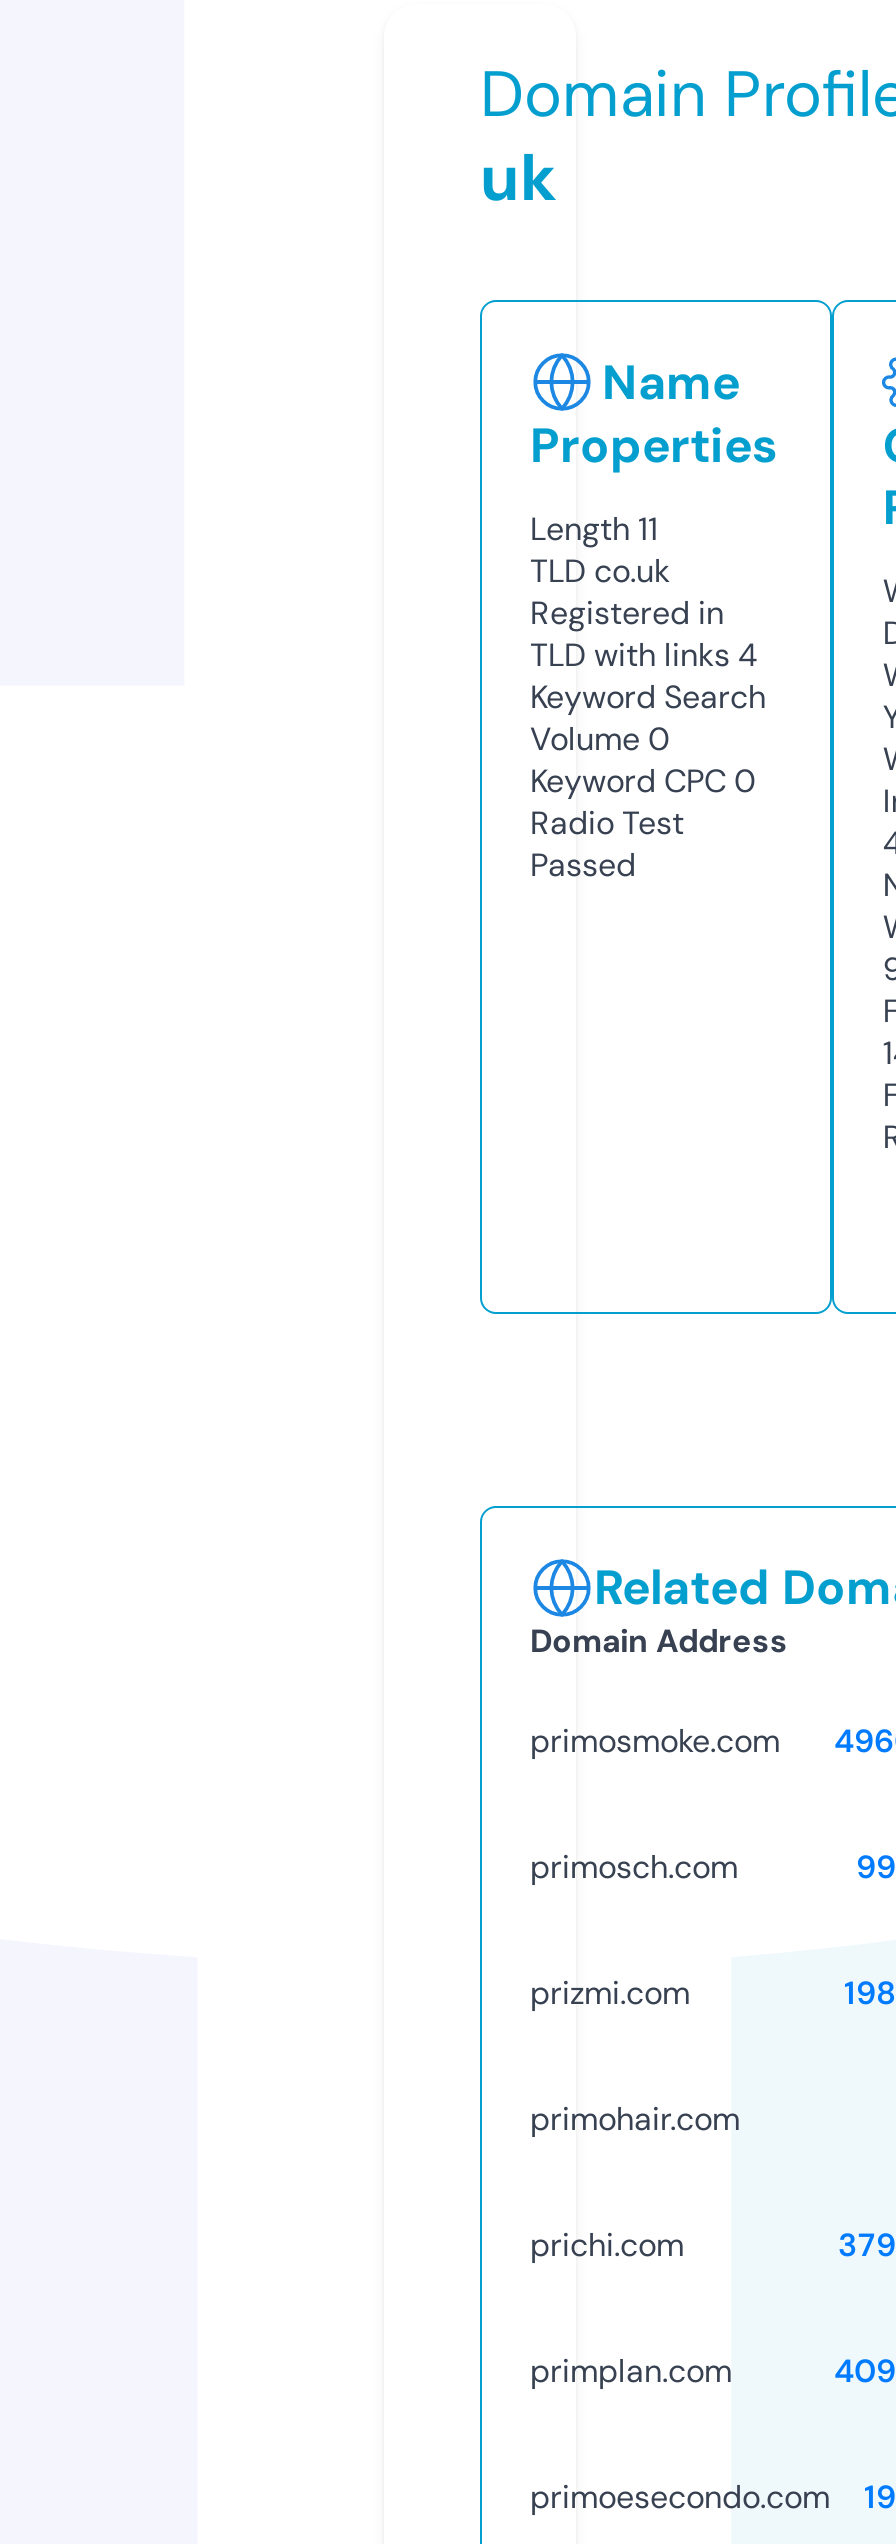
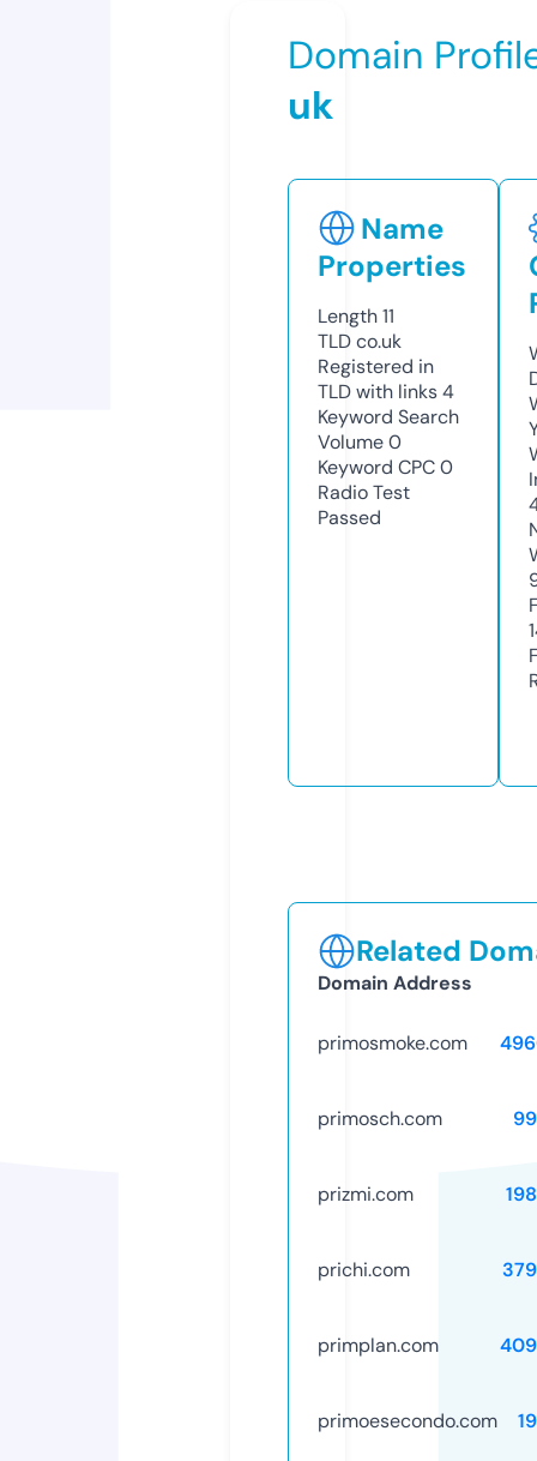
[530,2098,740,2140] primohair.com -> none

